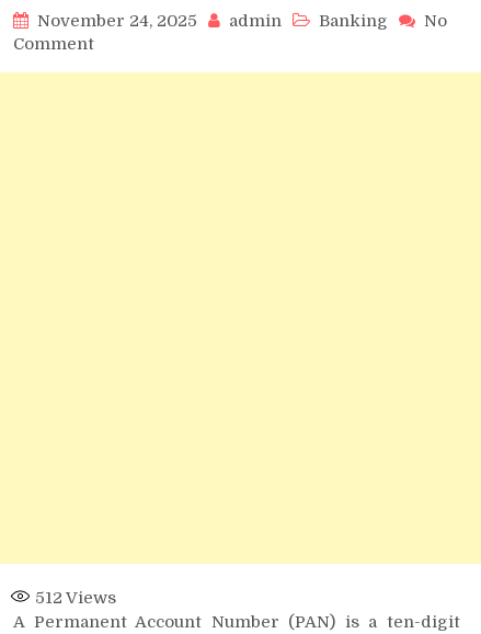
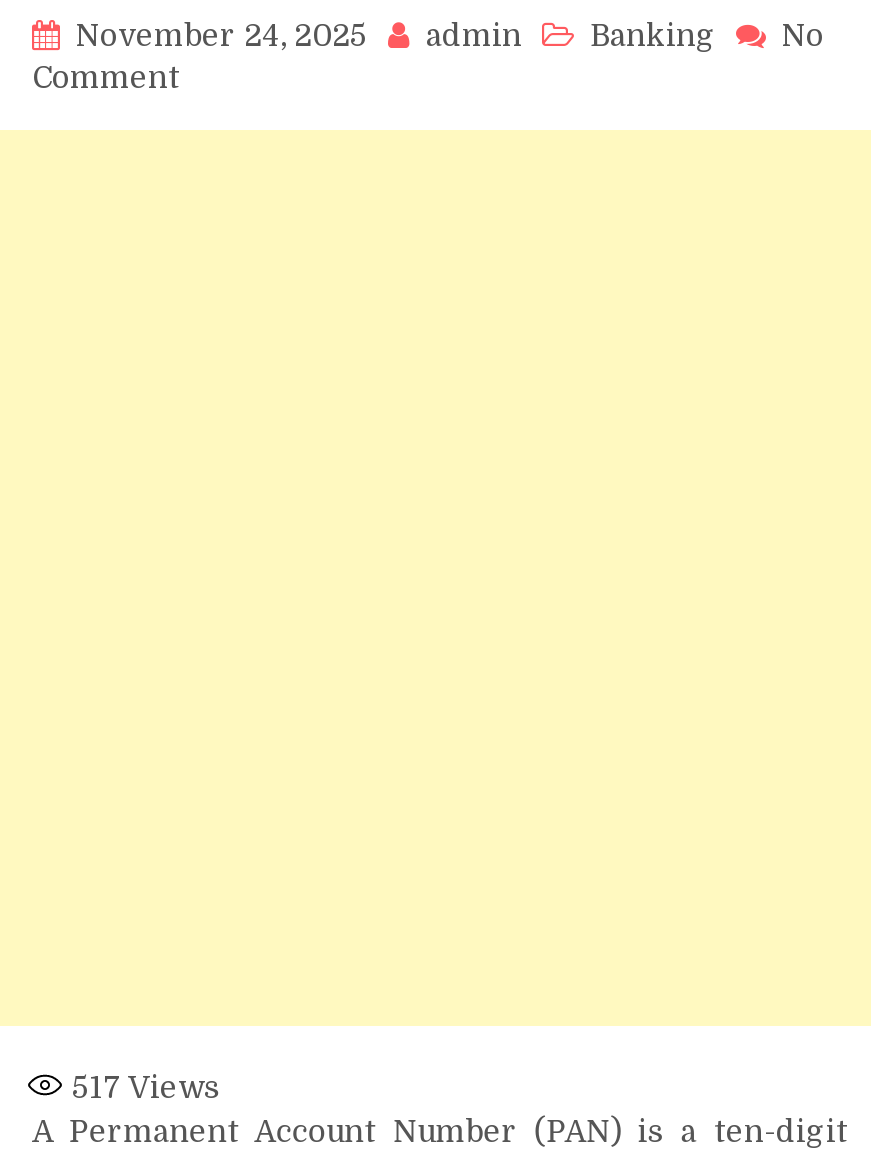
[35,588,116,608] 512 Views -> [72,1070,220,1106] 517 Views

